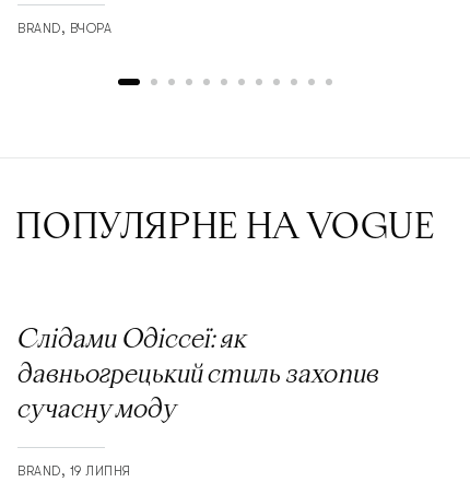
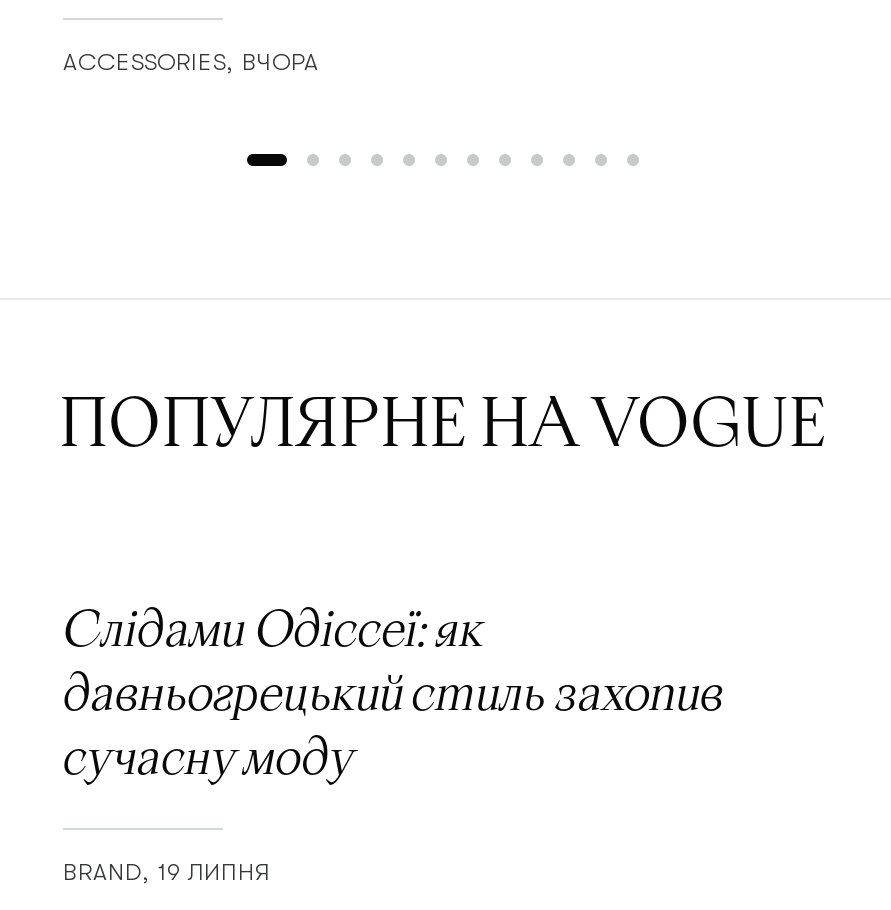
[17,21,111,36] BRAND ВЧОРА -> [63,48,319,76] ACCESSORIES ВЧОРА

